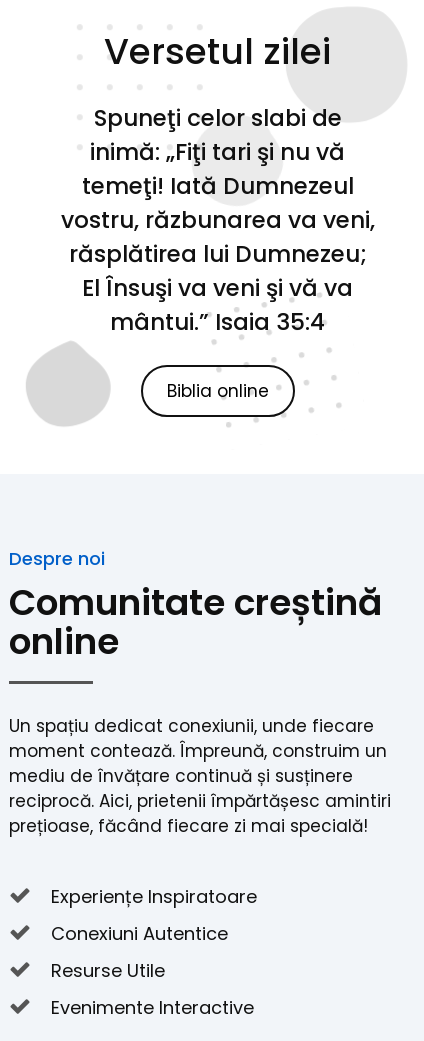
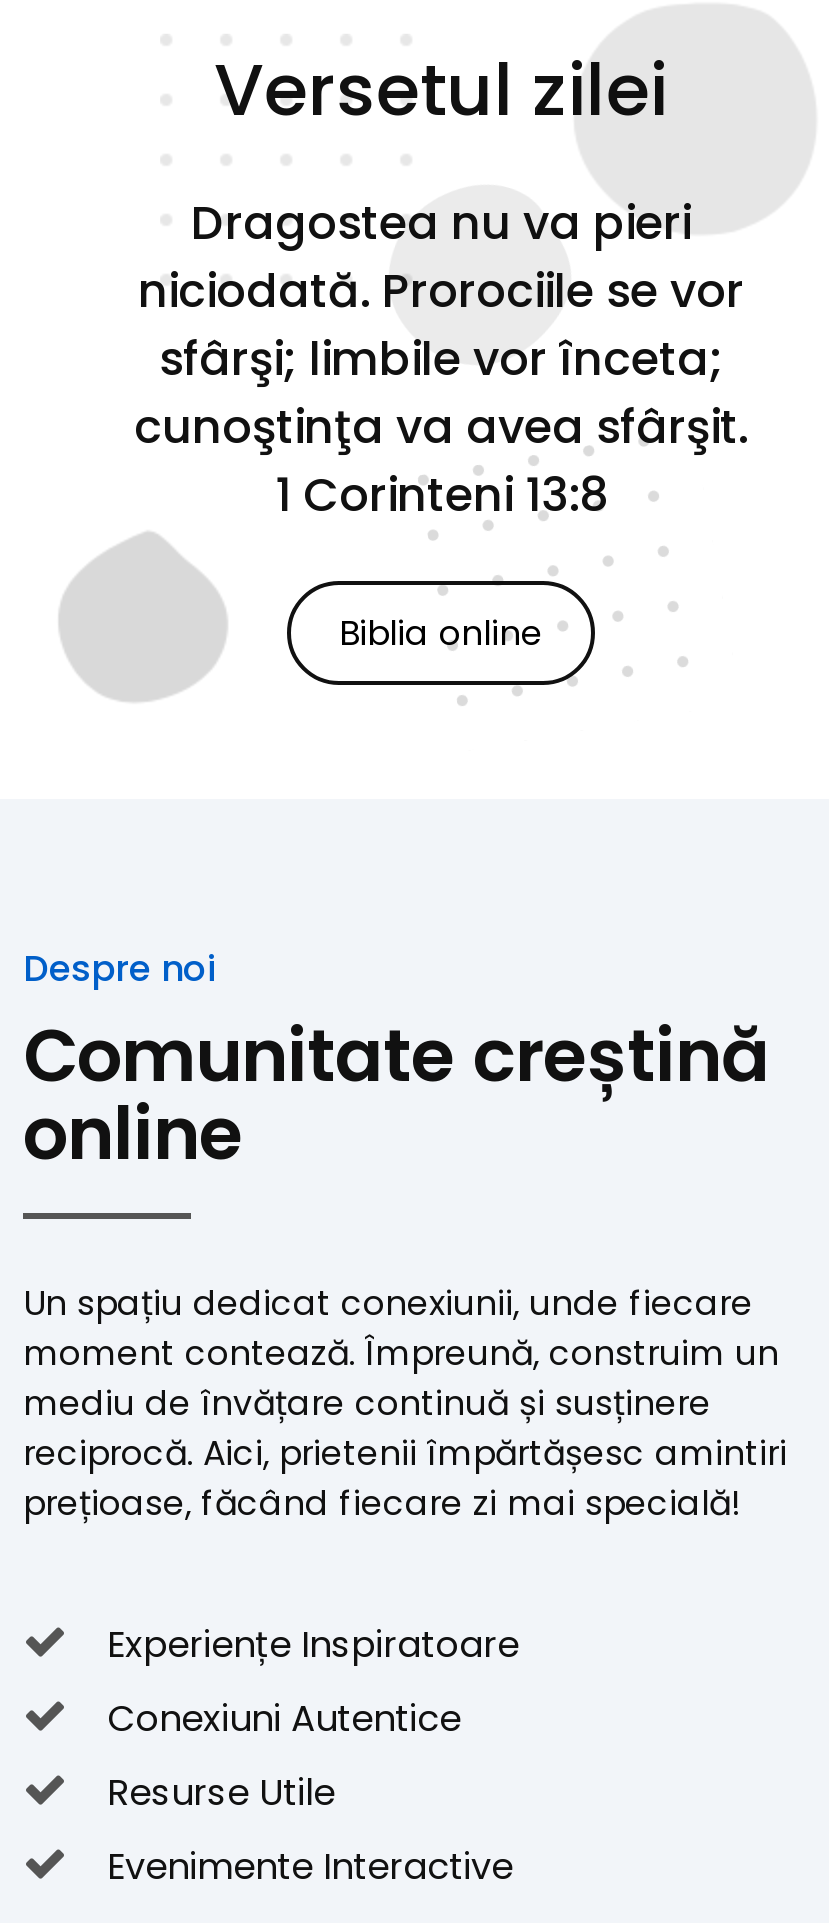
[61,102,375,338] Spuneţi celor slabi de | inimă: „Fiţi tari şi nu vă | temeţi! Iată Dumnezeul | vostru, răzbunarea va veni, | răsplătirea lui Dumnezeu; | El Însuşi va veni şi vă va | mântui.” Isaia 35:4 -> [134,191,748,527] Dragostea nu va pieri | niciodată. Prorociile se vor | sfârşi; limbile vor înceta; | cunoştinţa va avea sfârşit. | 1 Corinteni 13:8

